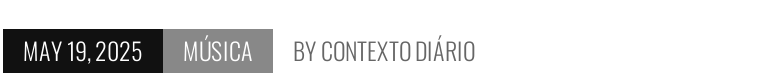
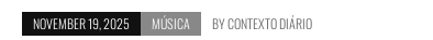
[23,33,475,67] MAY 19, 2025 MÚSICA BY CONTEXTO DIÁRIO -> [33,14,312,33] NOVEMBER 19, 2025 MÚSICA BY CONTEXTO DIÁRIO

